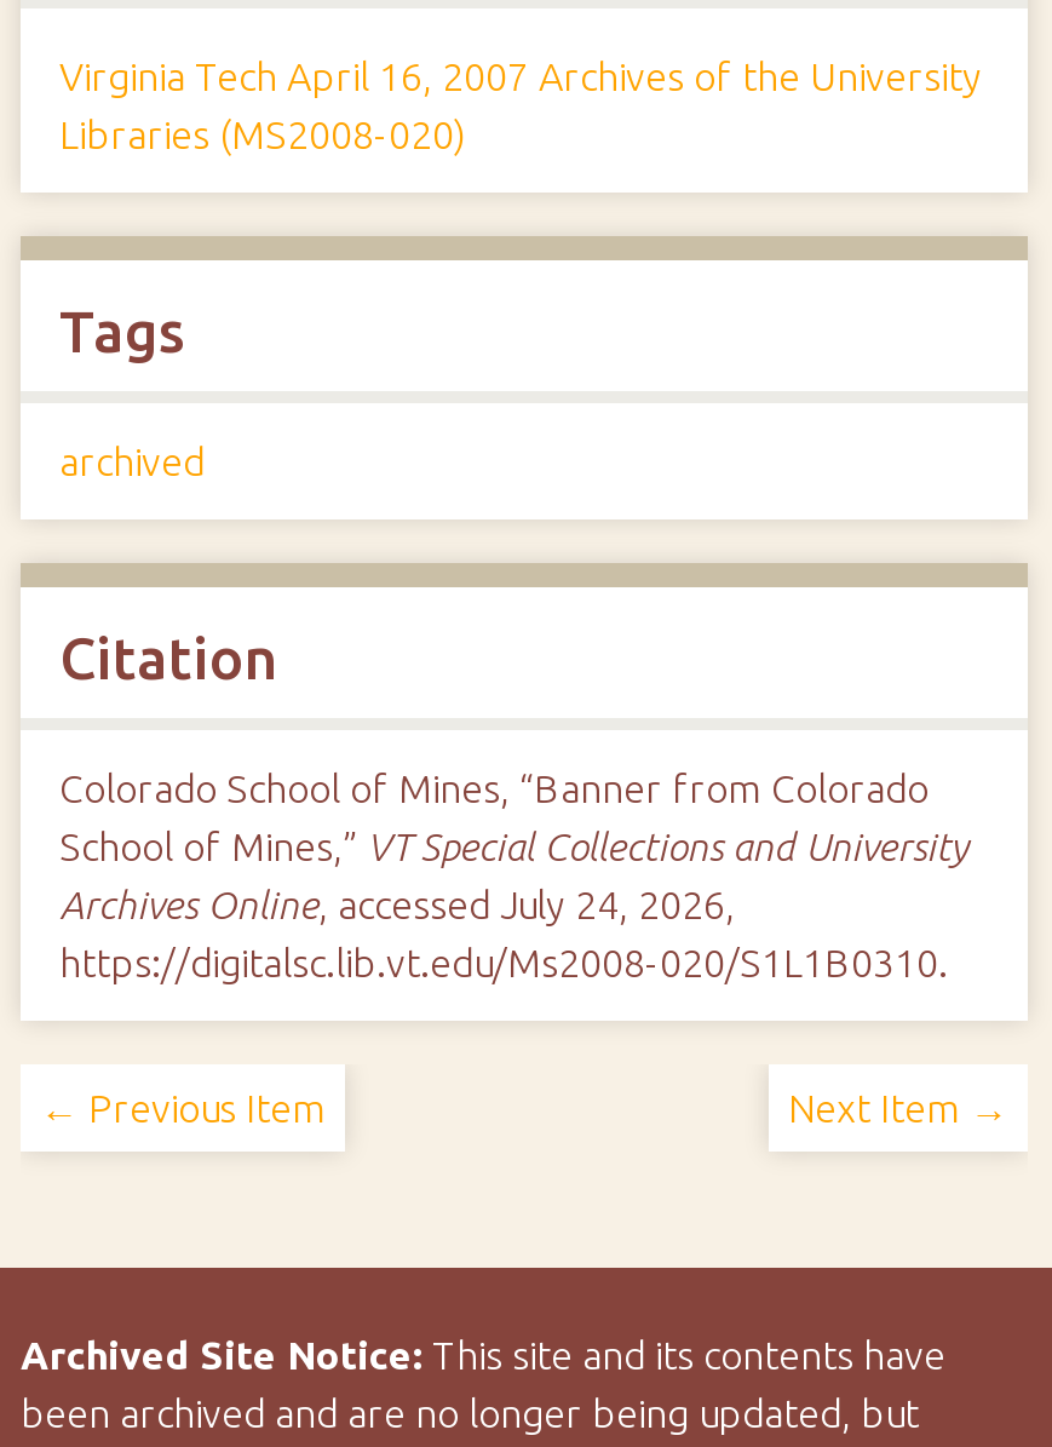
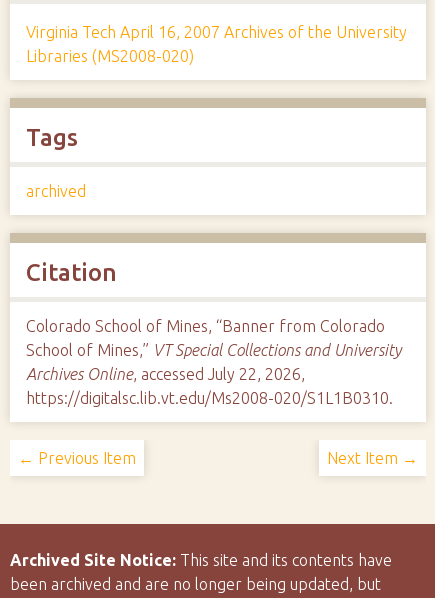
[59,883,735,926] Archives Online, accessed July 24, 2026, -> [26,365,305,383] Archives Online, accessed July 22, 2026,

